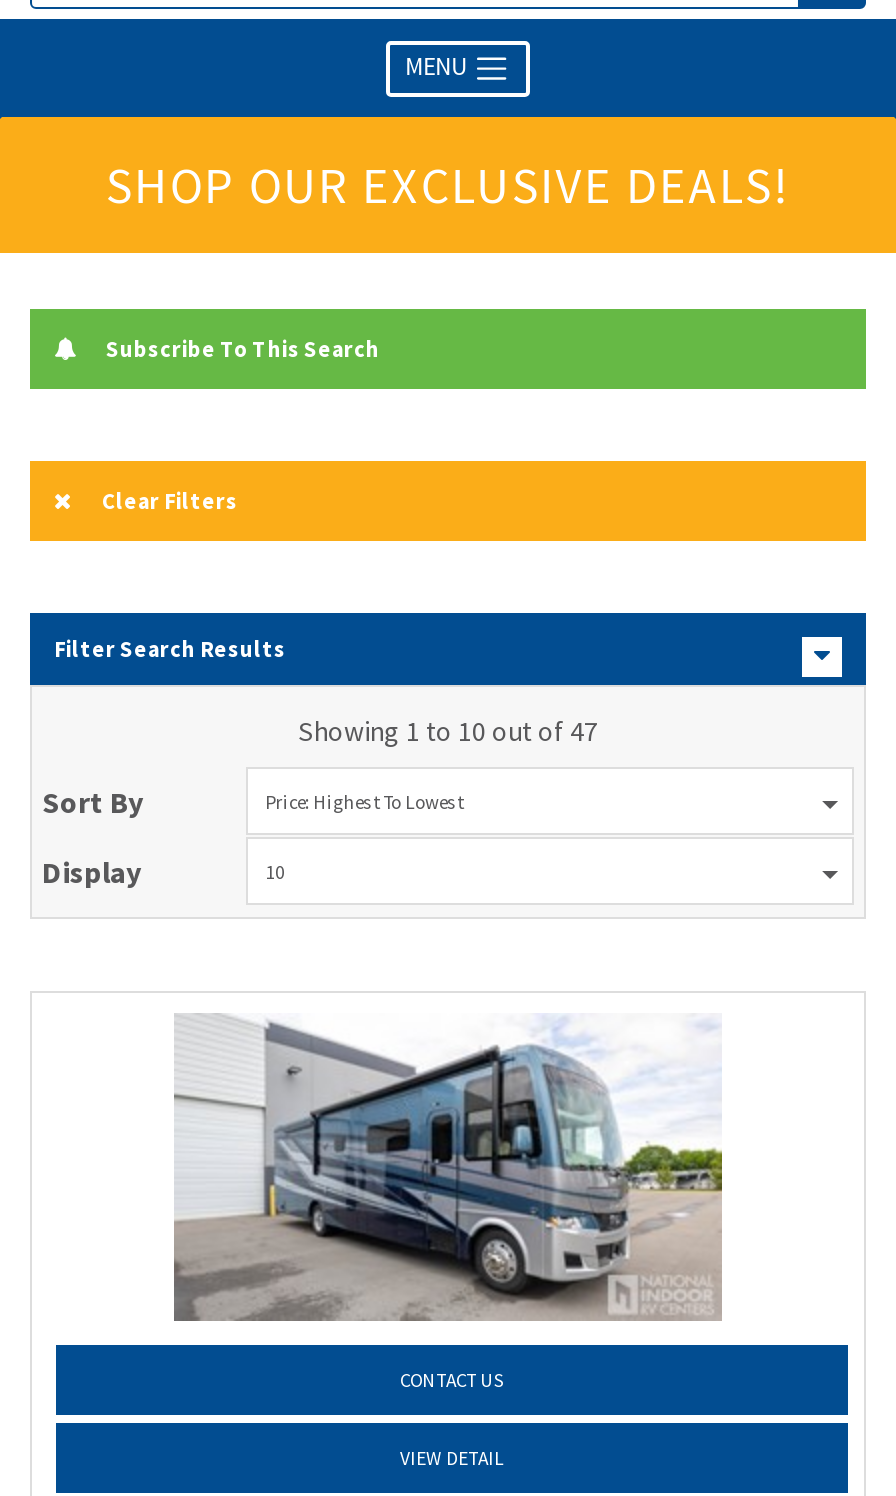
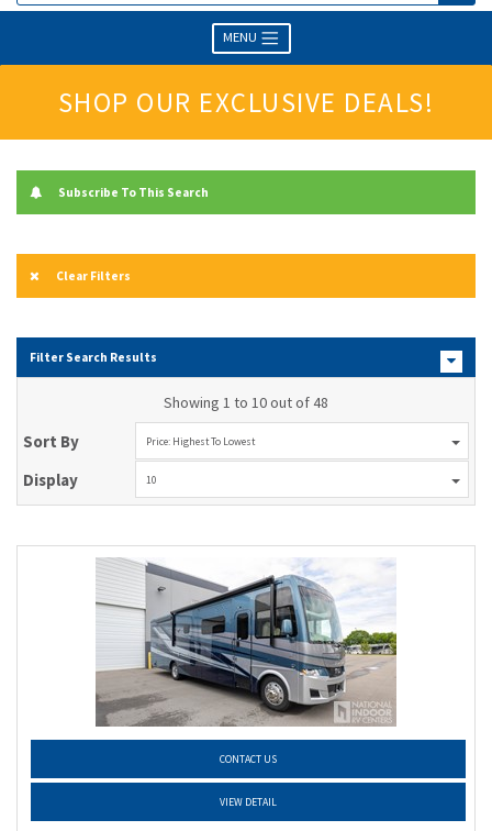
[298,713,598,749] Showing 1 to 10 out of 47 -> [164,392,328,412] Showing 1 to 10 out of 48

